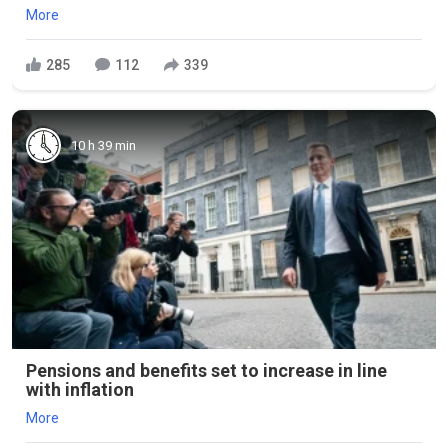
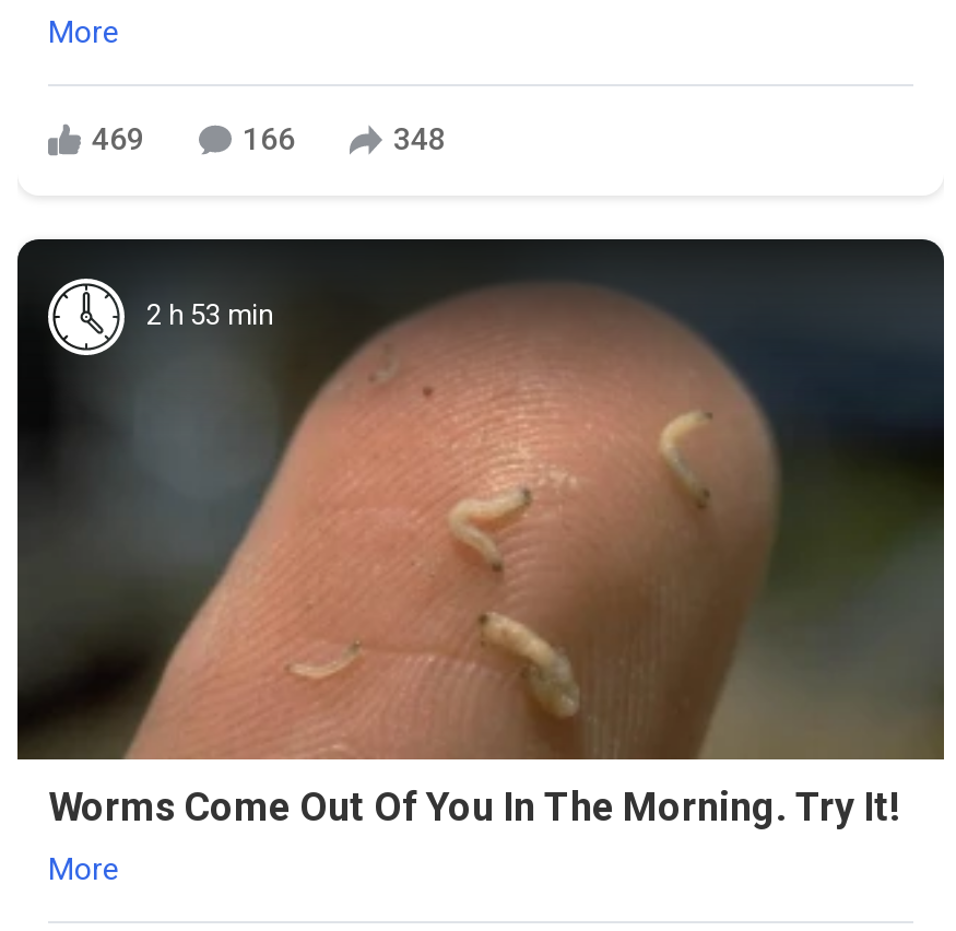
[46,56,208,72] 285 | 112 | 339 -> [92,121,446,156] 469 | 166 | 348
[12,109,436,350] [image] | 10 h 39 min -> [17,238,946,758] [image] | 2 h 53 min
[26,359,387,399] Pensions and benefits set to increase in line | with inflation -> [48,783,900,829] Worms Come Out Of You In The Morning. Try It!

